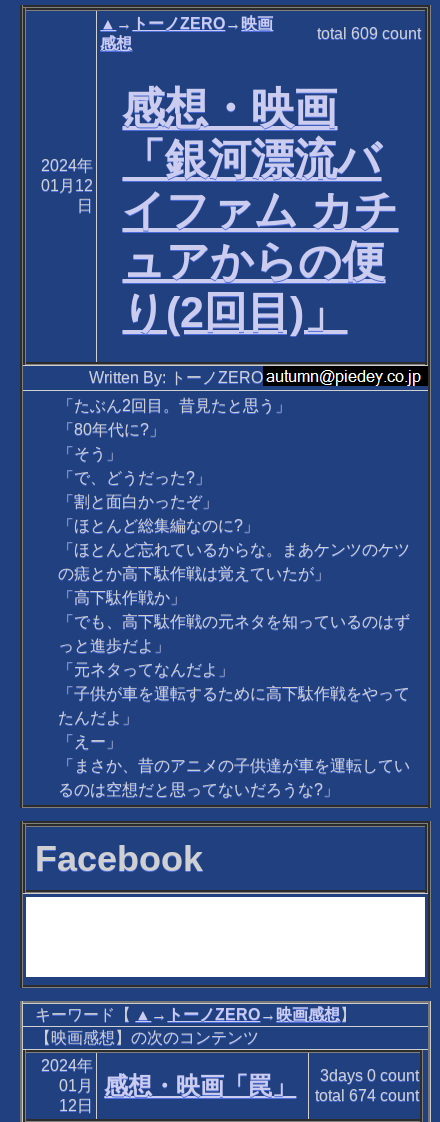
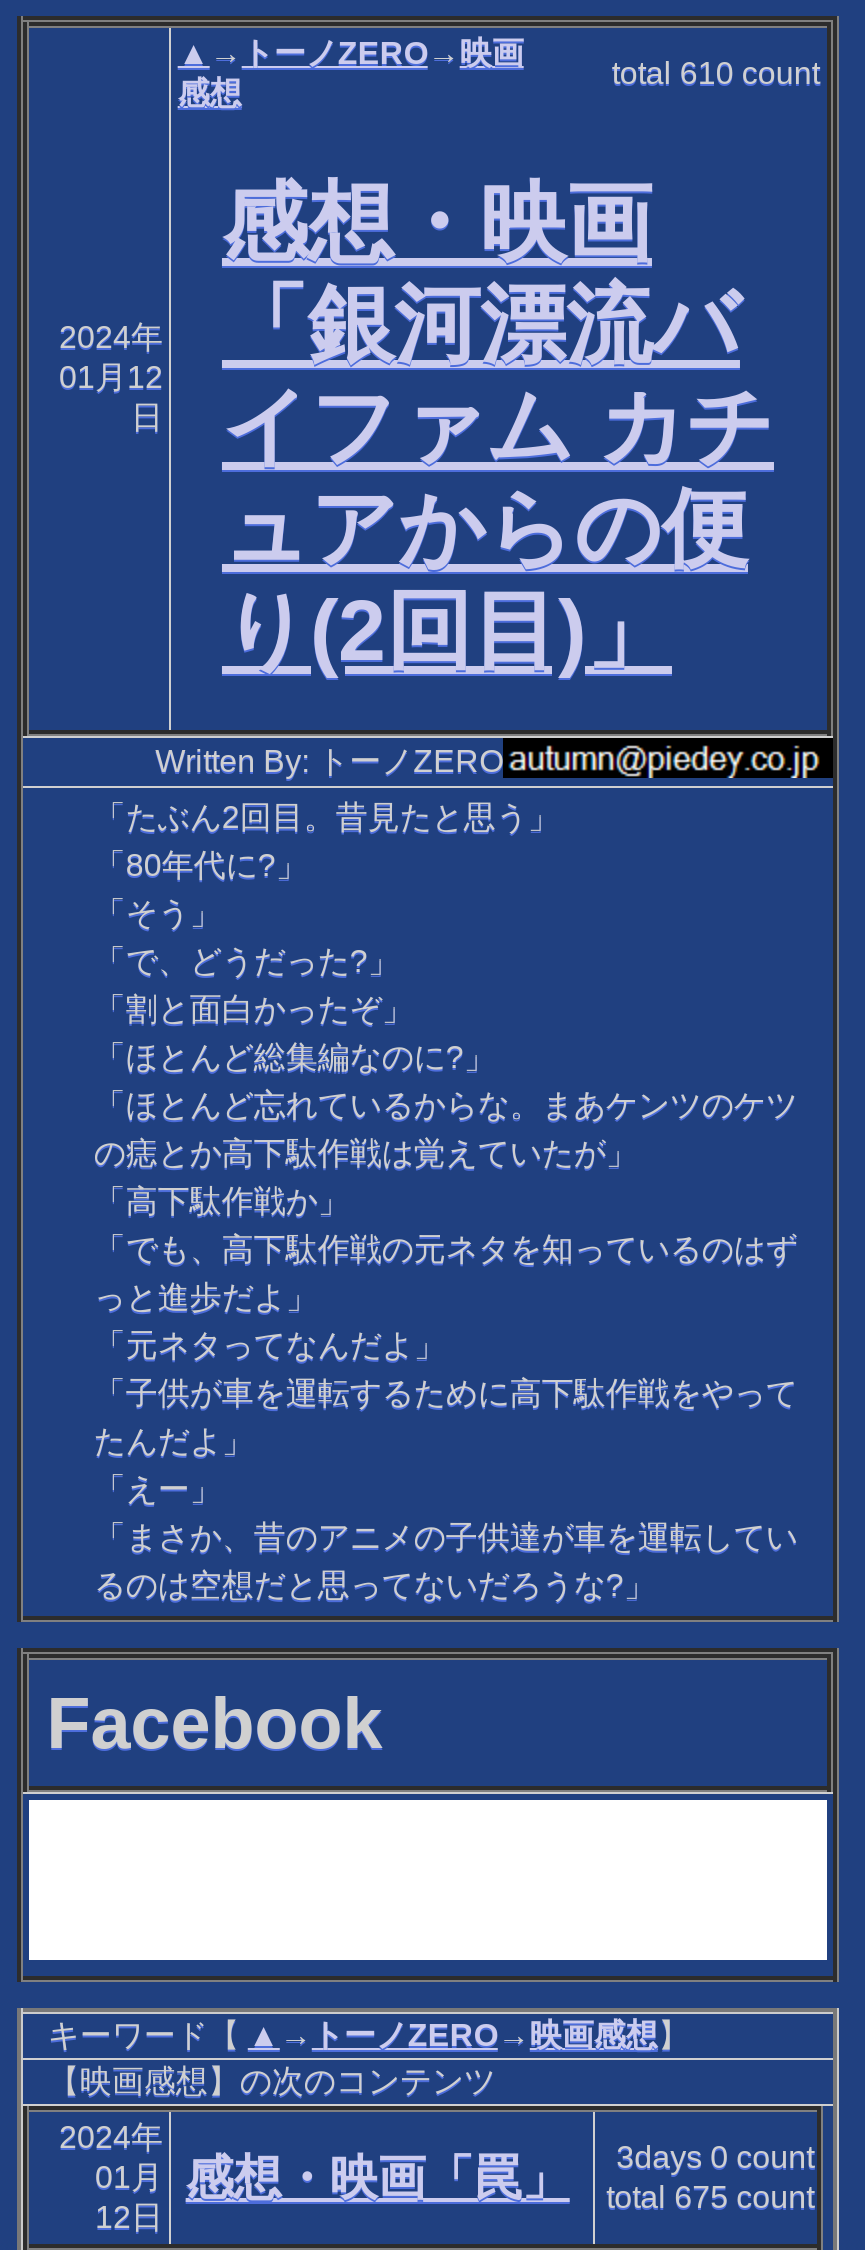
[317,25,421,42] total 609 count -> [612,57,820,91] total 610 count
[59,1067,419,1104] 01月 感想・映画「罠」 total 674 count 3days 0 count -> [95,2141,814,2215] 01月 感想・映画「罠」 total 675 count 3days 0 count

